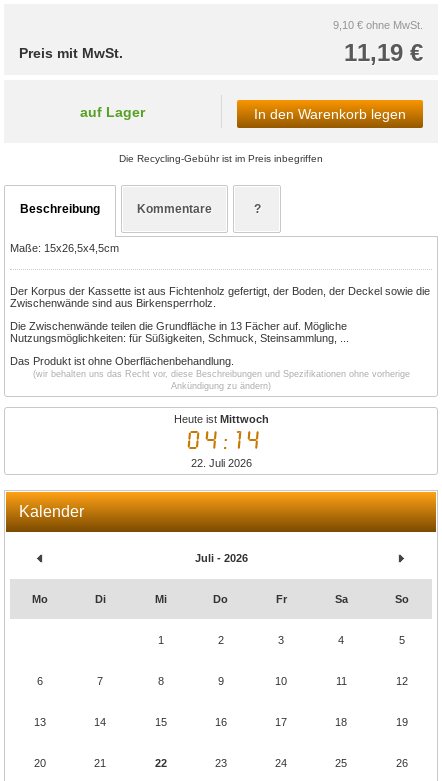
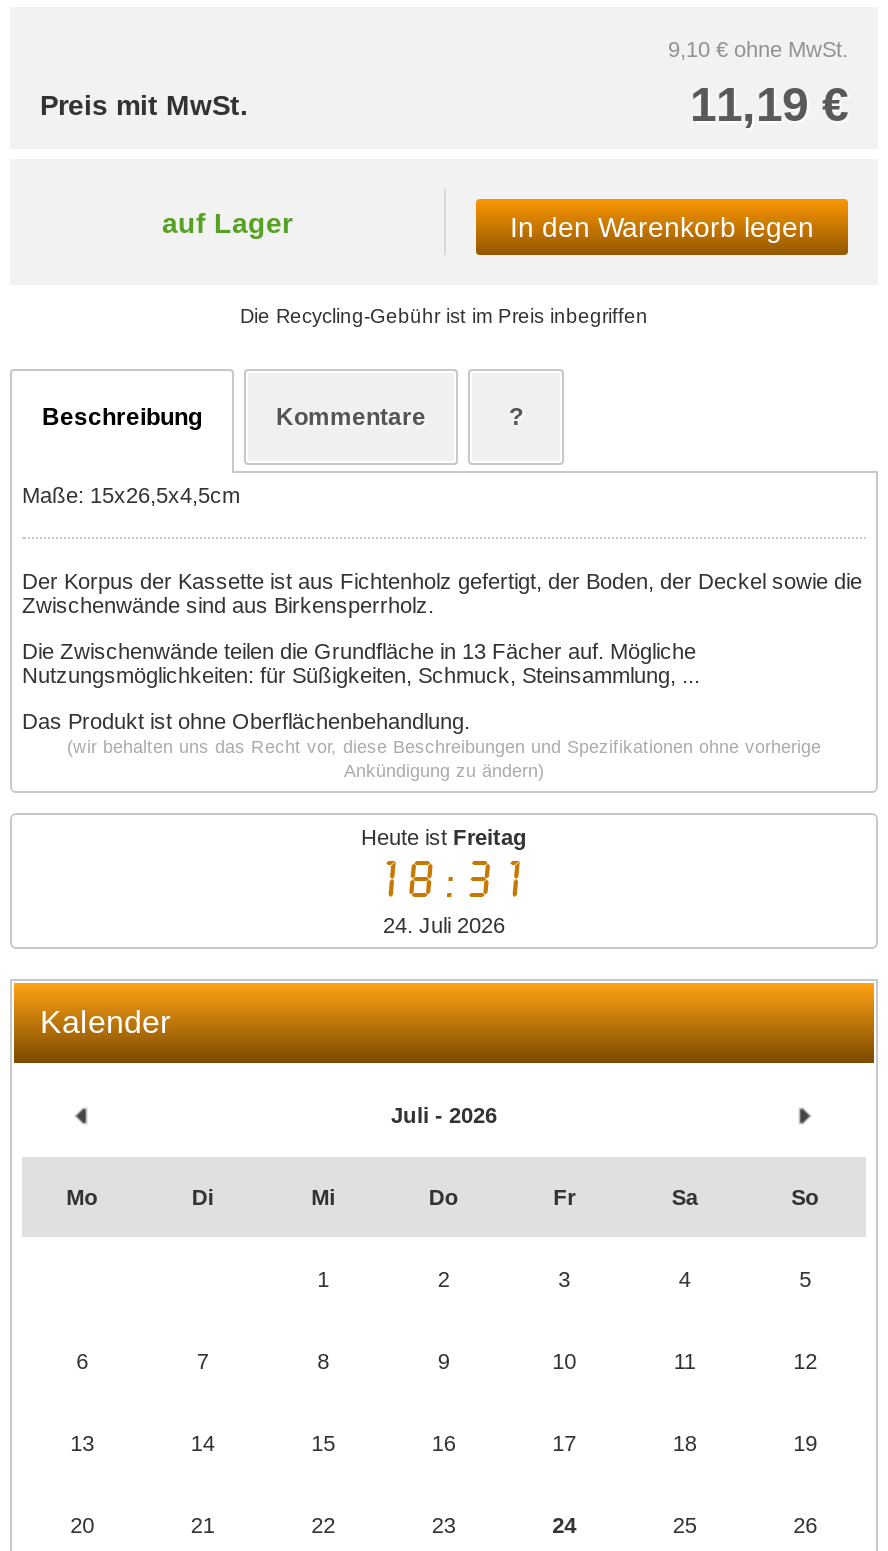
[173,413,268,425] Heute ist Mittwoch -> [361,825,527,849] Heute ist Freitag
[182,425,260,457] 04:14 -> [367,849,521,913] 18:31
[190,457,251,469] 22. Juli 2026 -> [383,913,505,937] 24. Juli 2026

